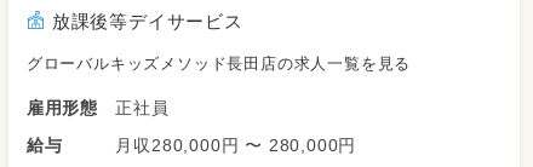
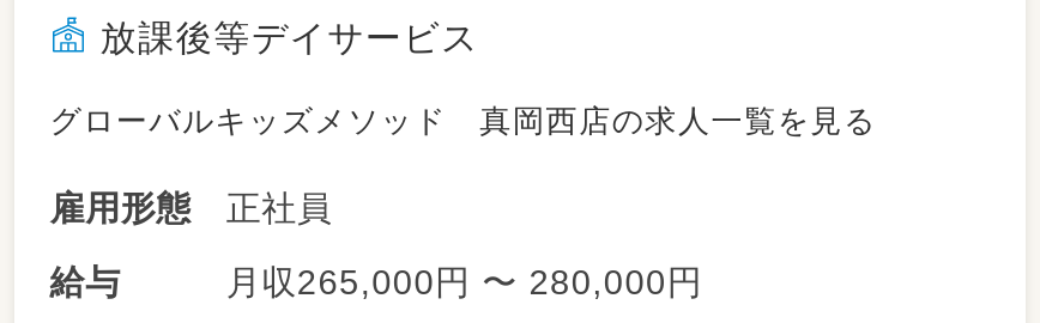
[26,55,411,73] グローバルキッズメソッド長田店の求人一覧を見る -> [50,104,877,140] グローバルキッズメソッド 真岡西店の求人一覧を見る
[115,135,356,155] 月収280,000円 〜 280,000円 -> [226,263,702,301] 月収265,000円 〜 280,000円

